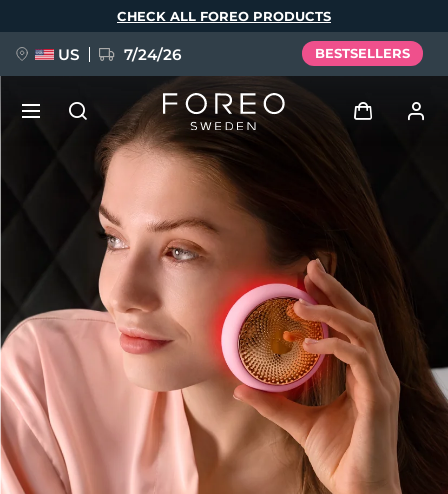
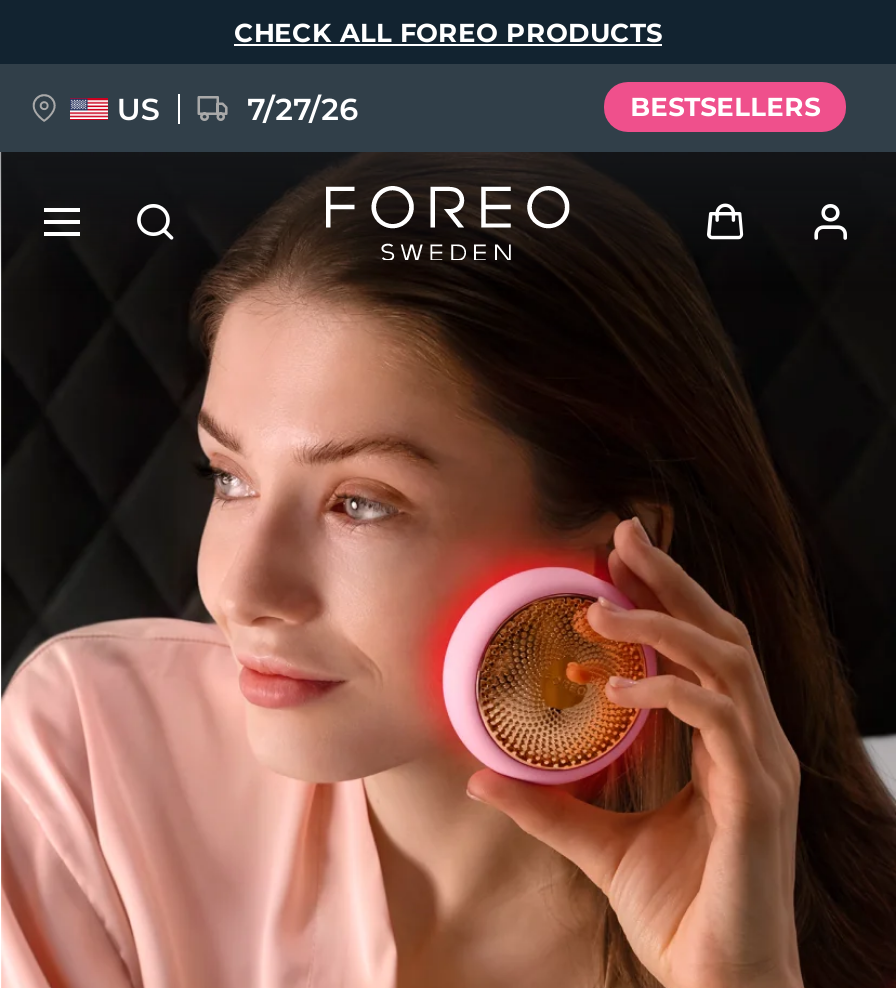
[124,45,181,64] 7/24/26 -> [247,91,357,129] 7/27/26

